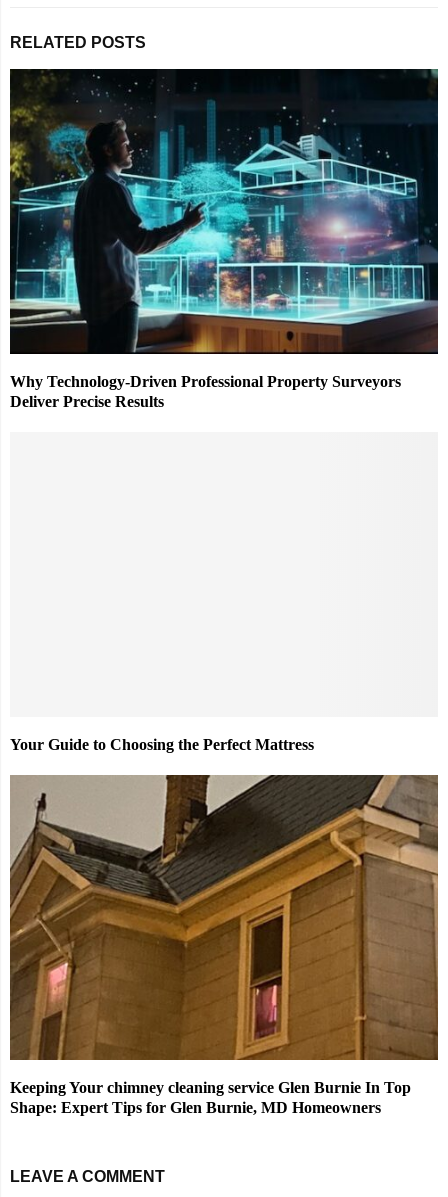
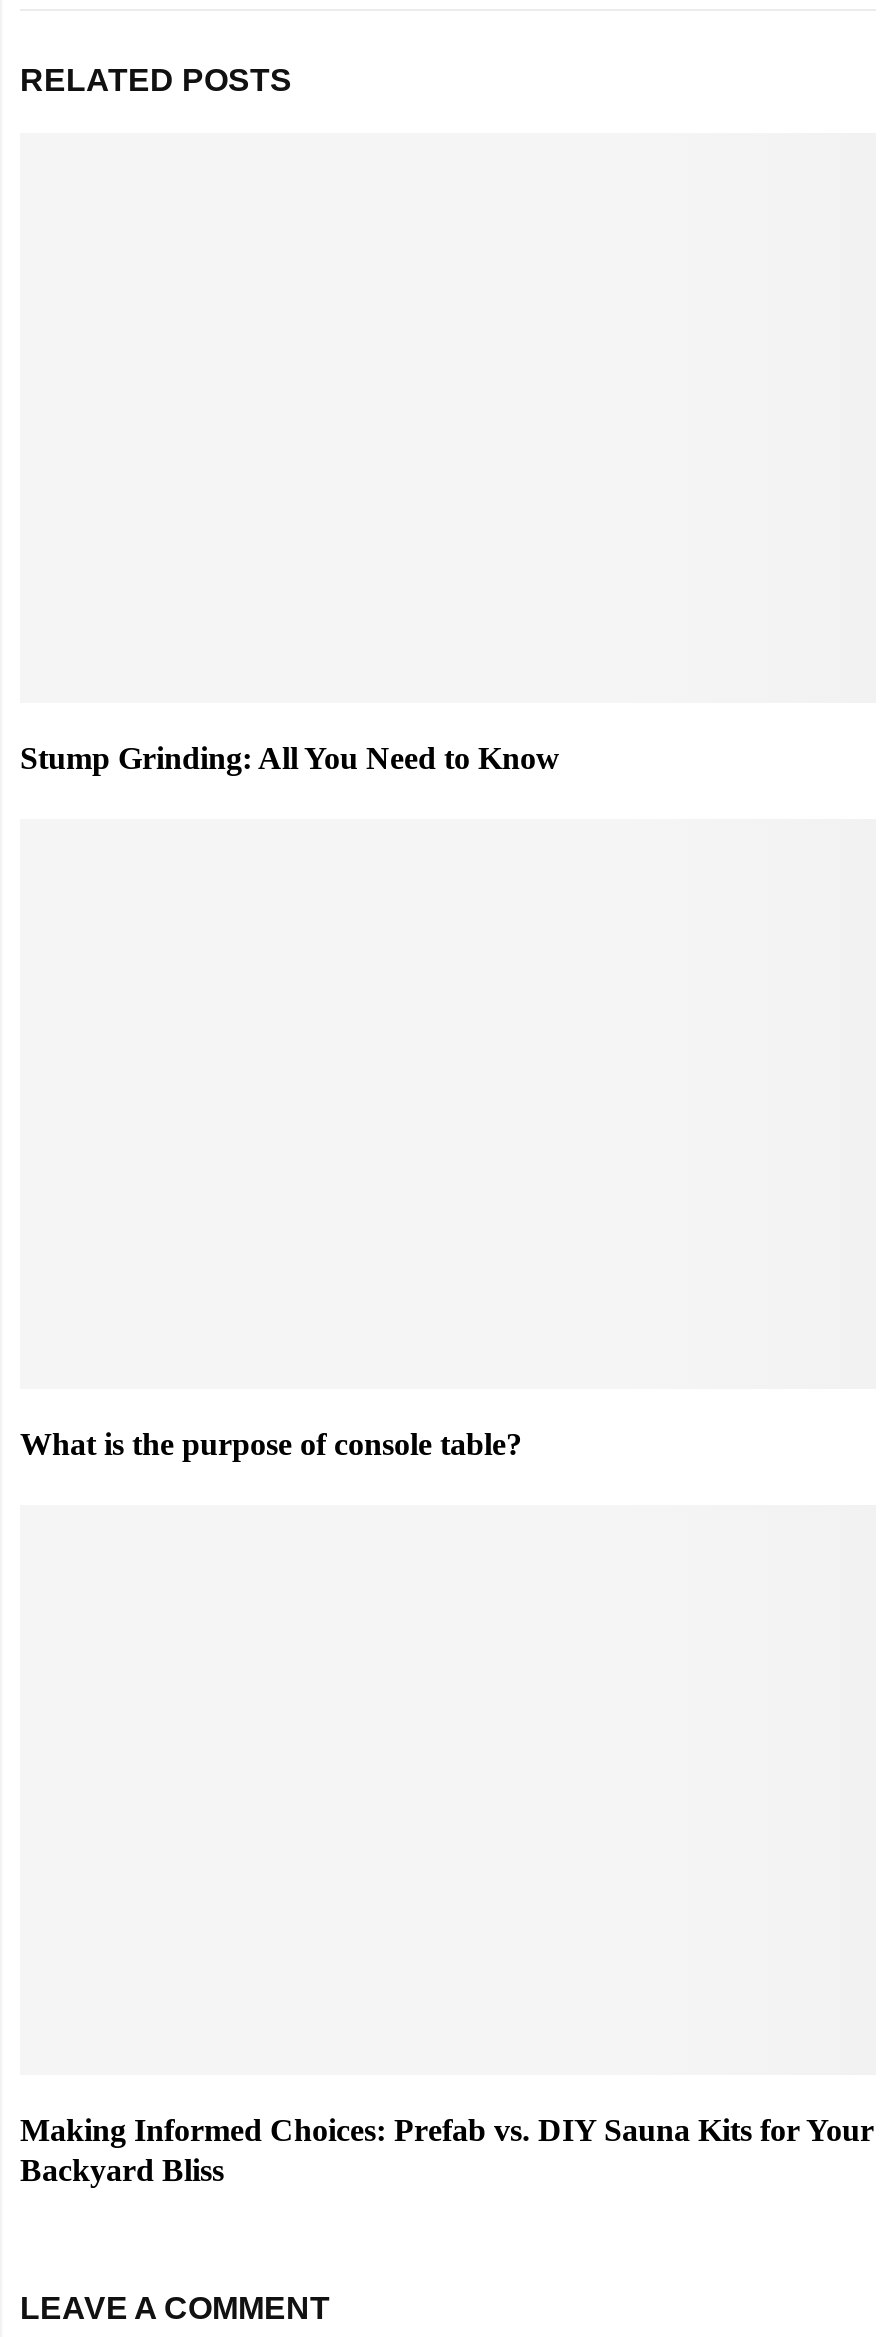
[9,68,439,355] [image] -> none
[10,373,401,410] Why Technology-Driven Professional Property Surveyors | Deliver Precise Results -> [20,741,560,775] Stump Grinding: All You Need to Know
[10,736,314,753] Your Guide to Choosing the Perfect Mattress -> [20,1427,522,1461] What is the purpose of console table?
[9,774,439,1052] [image] -> none
[10,1079,411,1116] Keeping Your chimney cleaning service Glen Burnie In Top | Shape: Expert Tips for Glen Burnie, MD Homeowners -> [20,2114,874,2188] Making Informed Choices: Prefab vs. DIY Sauna Kits for Your | Backyard Bliss

